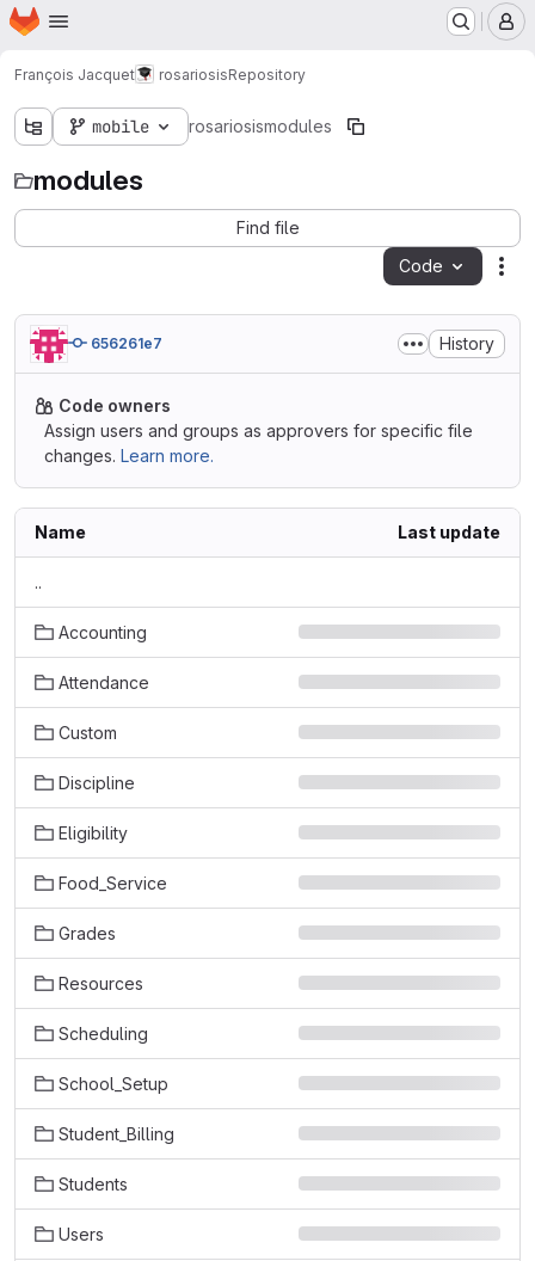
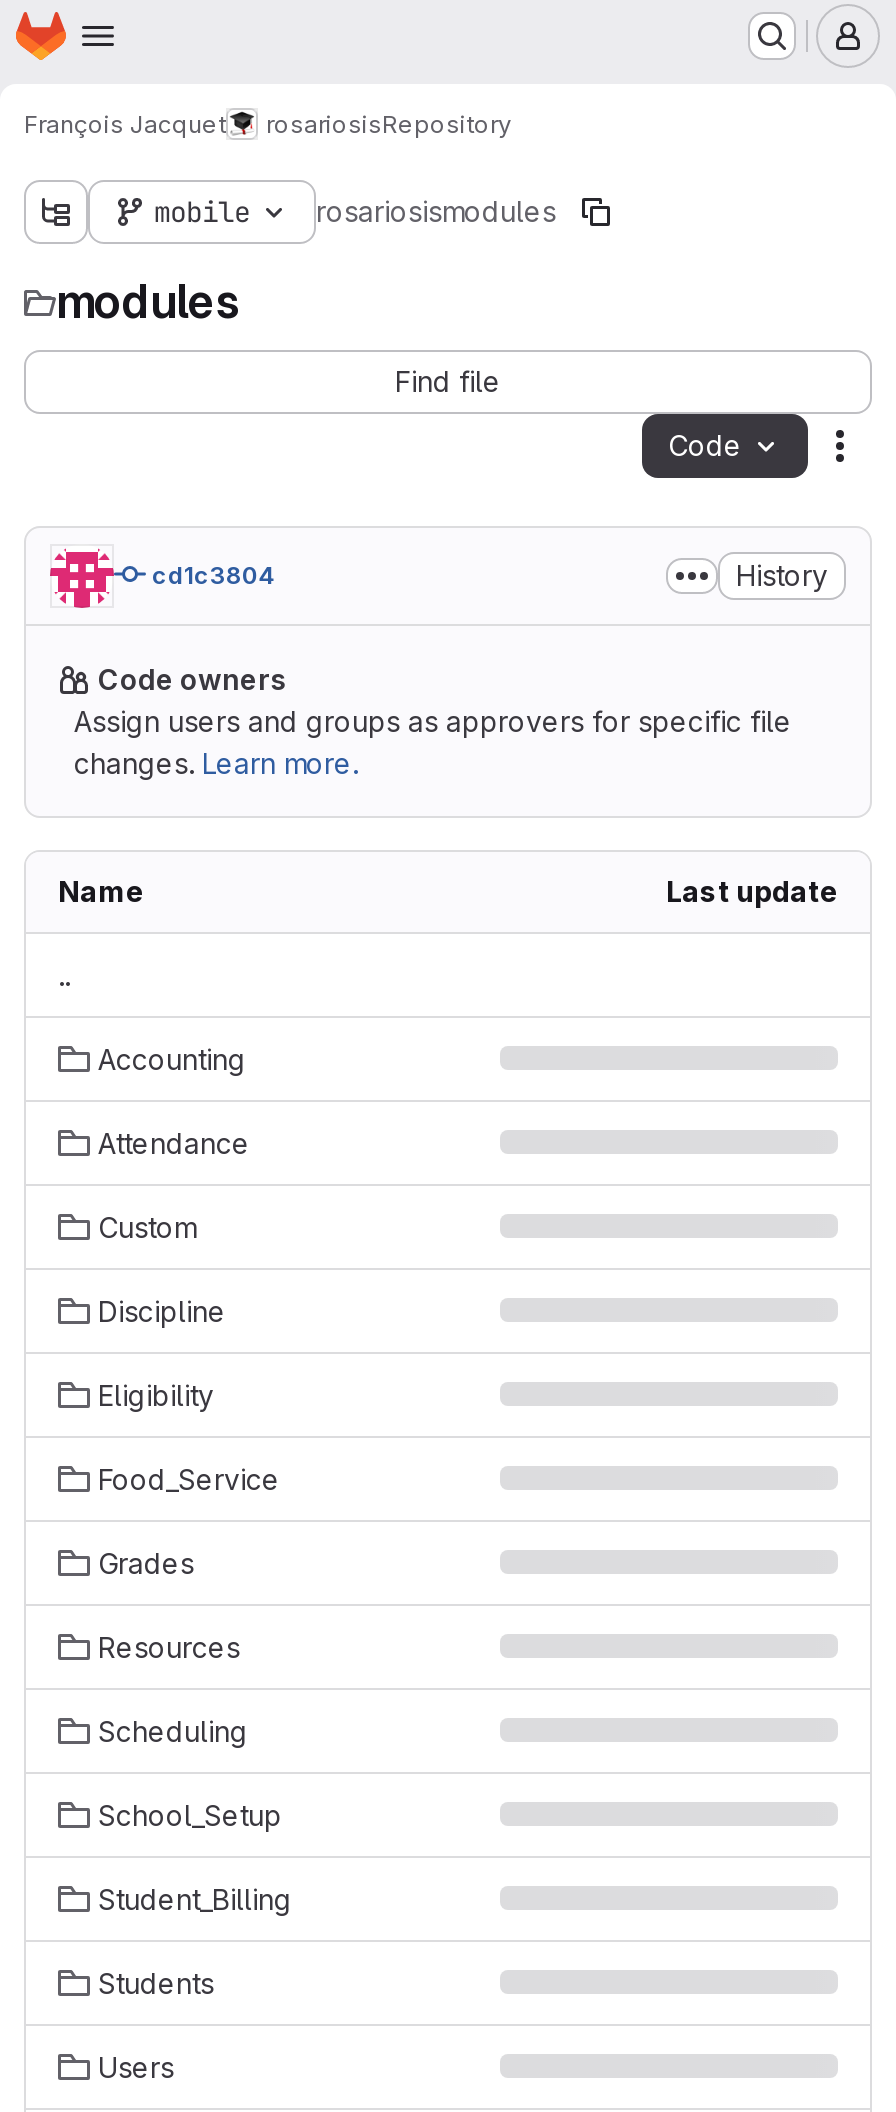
[91,334,162,352] 656261e7 -> [152,560,274,590] cd1c3804

